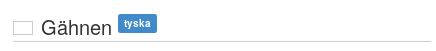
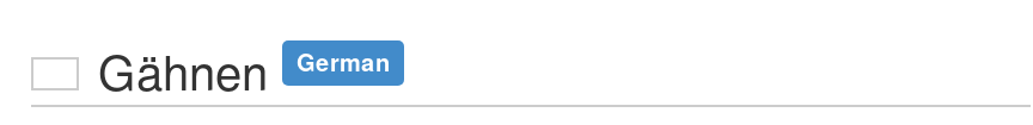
[124,16,151,30] tyska -> [297,45,390,79] German

